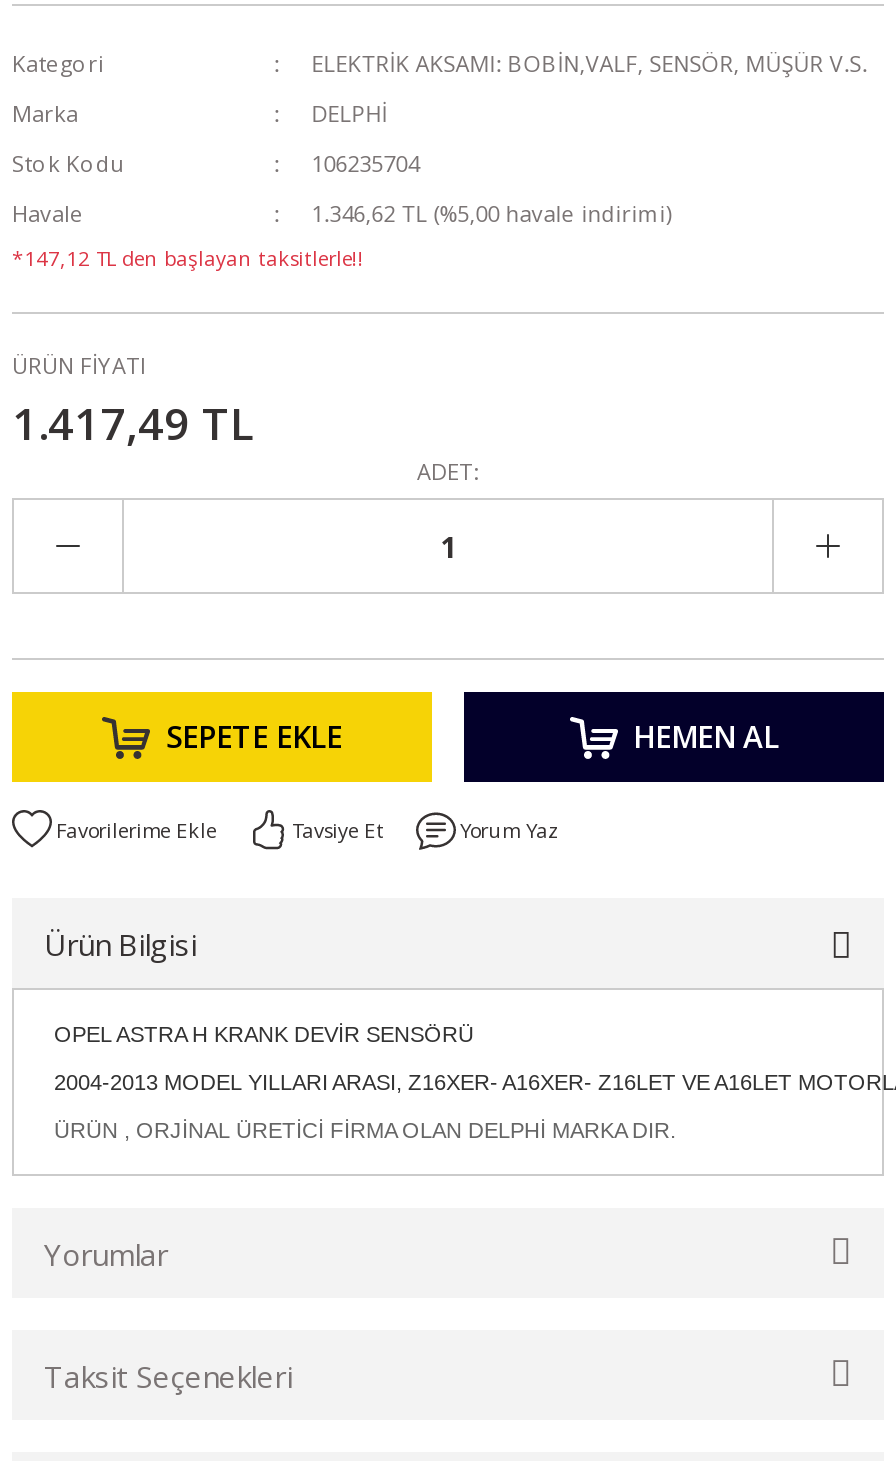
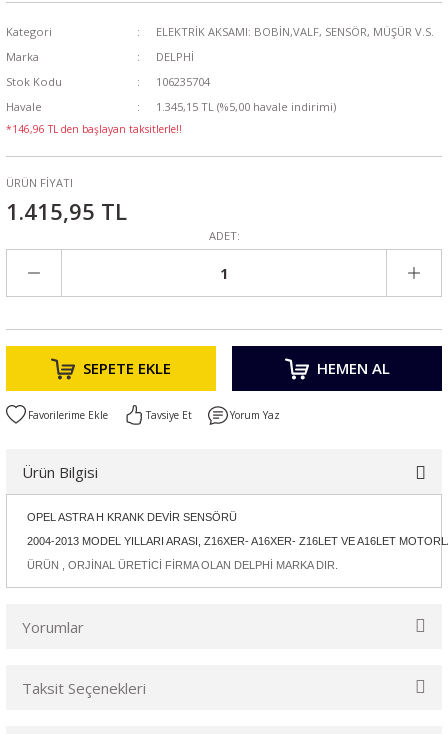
[312,198,672,228] 1.346,62 TL (%5,00 havale indirimi) -> [156,99,336,114] 1.345,15 TL (%5,00 havale indirimi)
[12,244,364,272] *147,12 TL den başlayan taksitlerle!! -> [6,122,182,136] *146,96 TL den başlayan taksitlerle!!
[12,392,254,452] 1.417,49 TL -> [6,196,127,226] 1.415,95 TL

